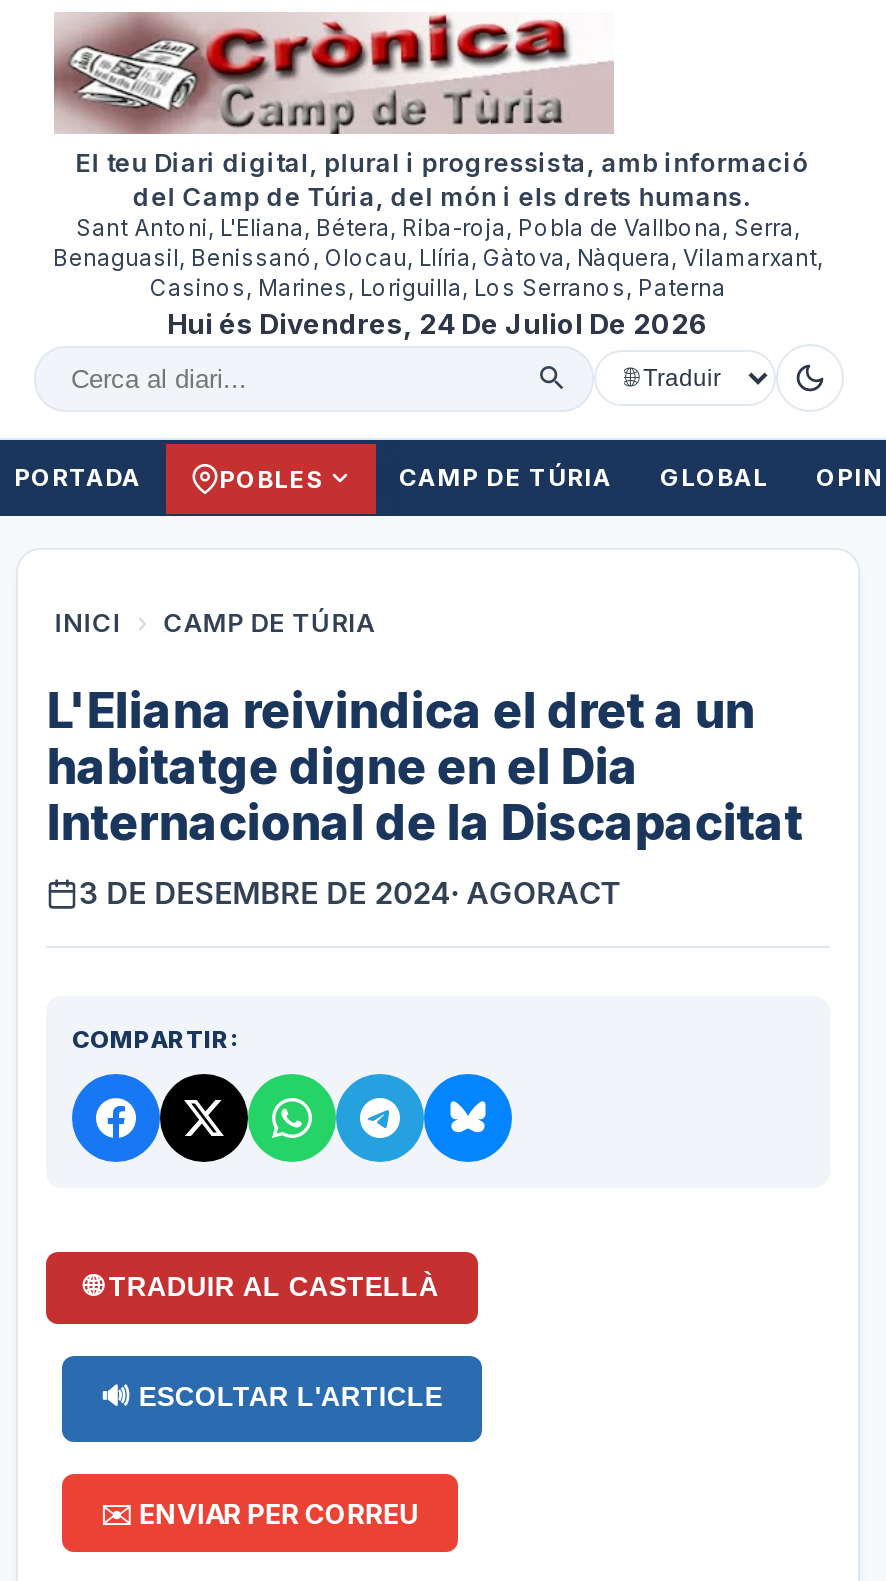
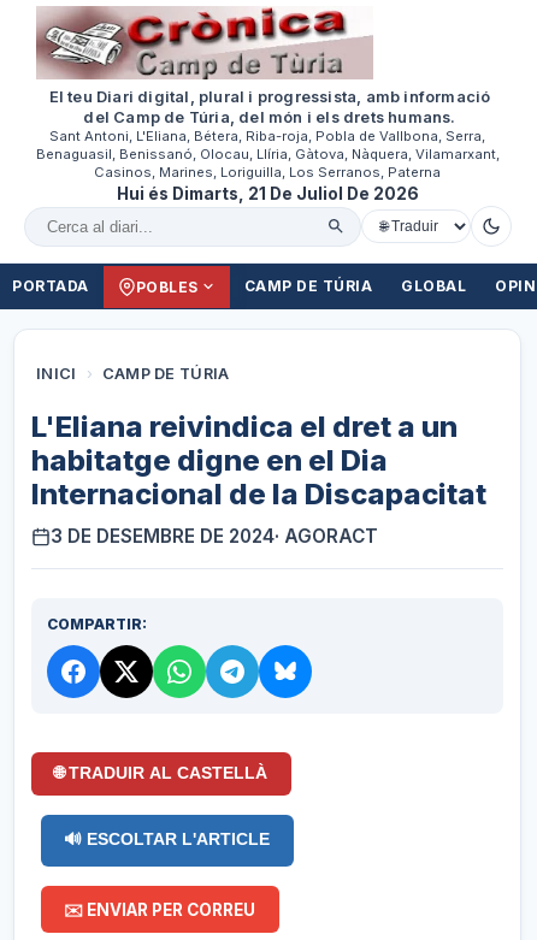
[167,309,709,341] Hui és Divendres, 24 De Juliol De 2026 -> [116,185,418,204] Hui és Dimarts, 21 De Juliol De 2026

